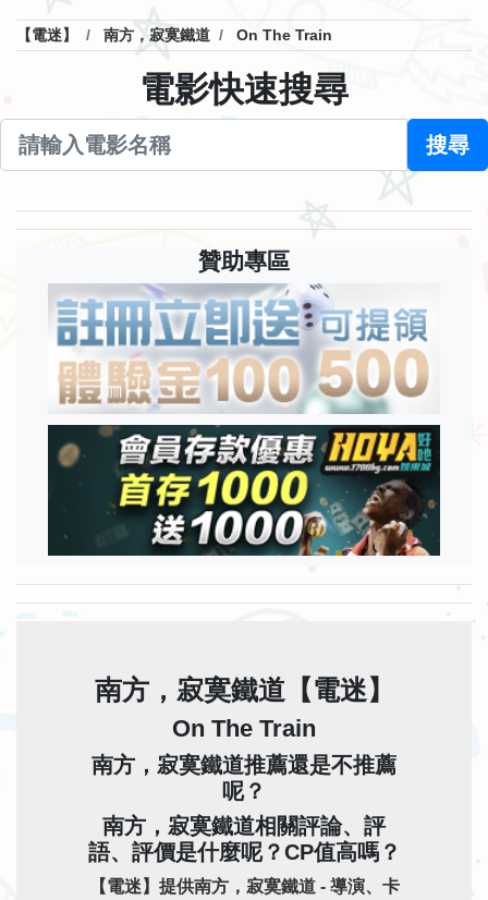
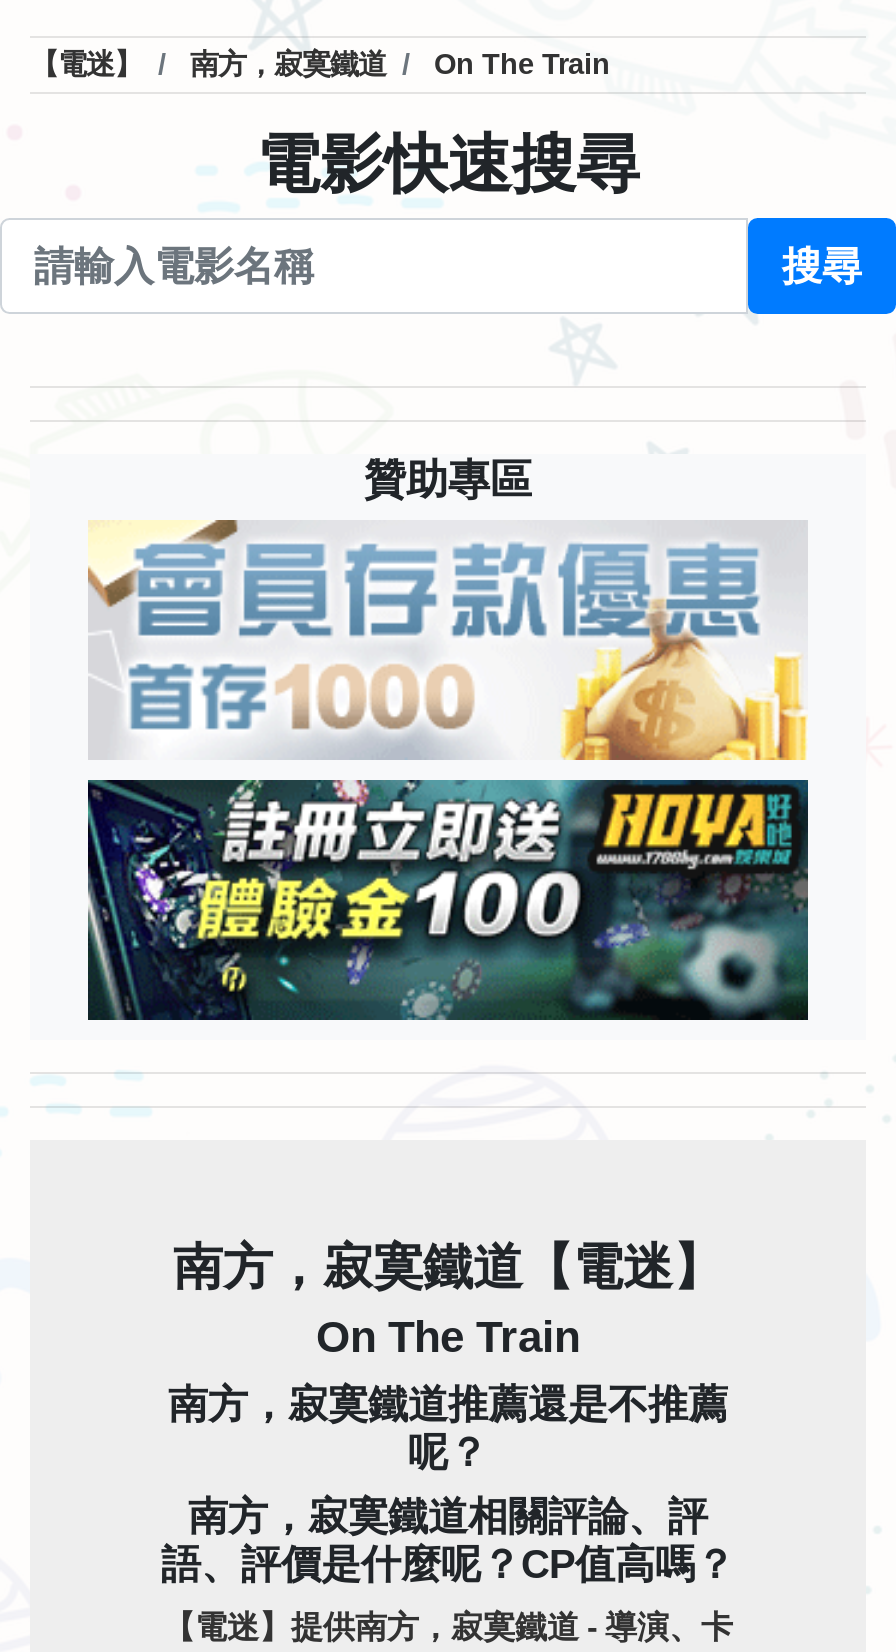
[49,283,439,414] [image] -> [86,518,808,762] [image]
[47,424,440,557] [image] -> [86,778,808,1022] [image]

